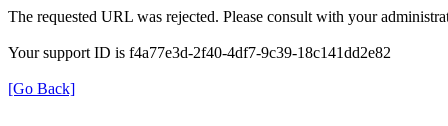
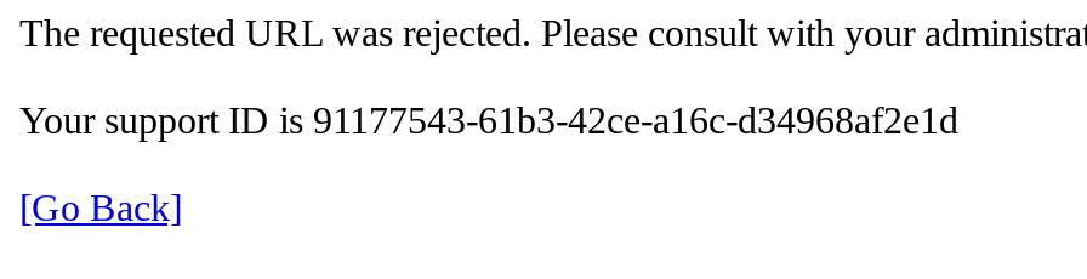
[8,44,391,61] Your support ID is f4a77e3d-2f40-4df7-9c39-18c141dd2e82 -> [19,99,958,141] Your support ID is 91177543-61b3-42ce-a16c-d34968af2e1d

